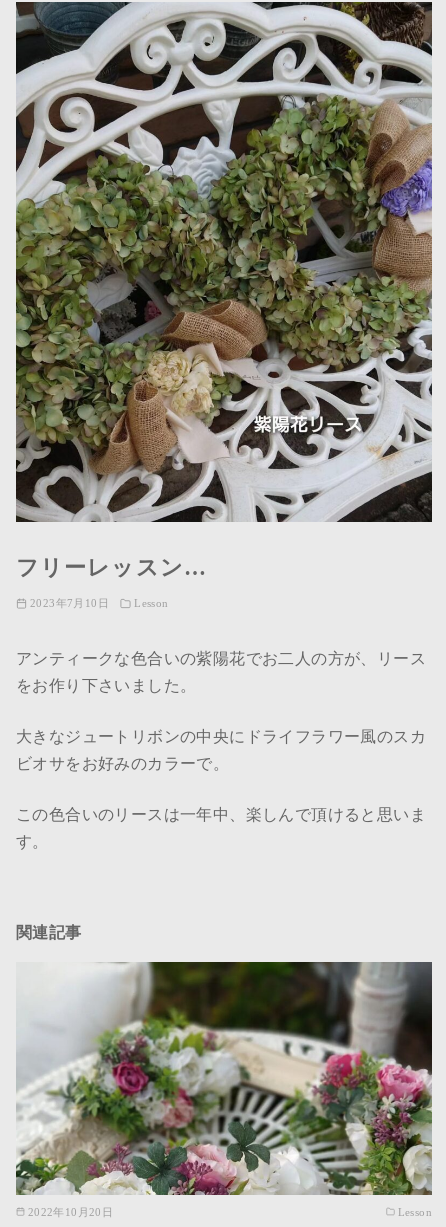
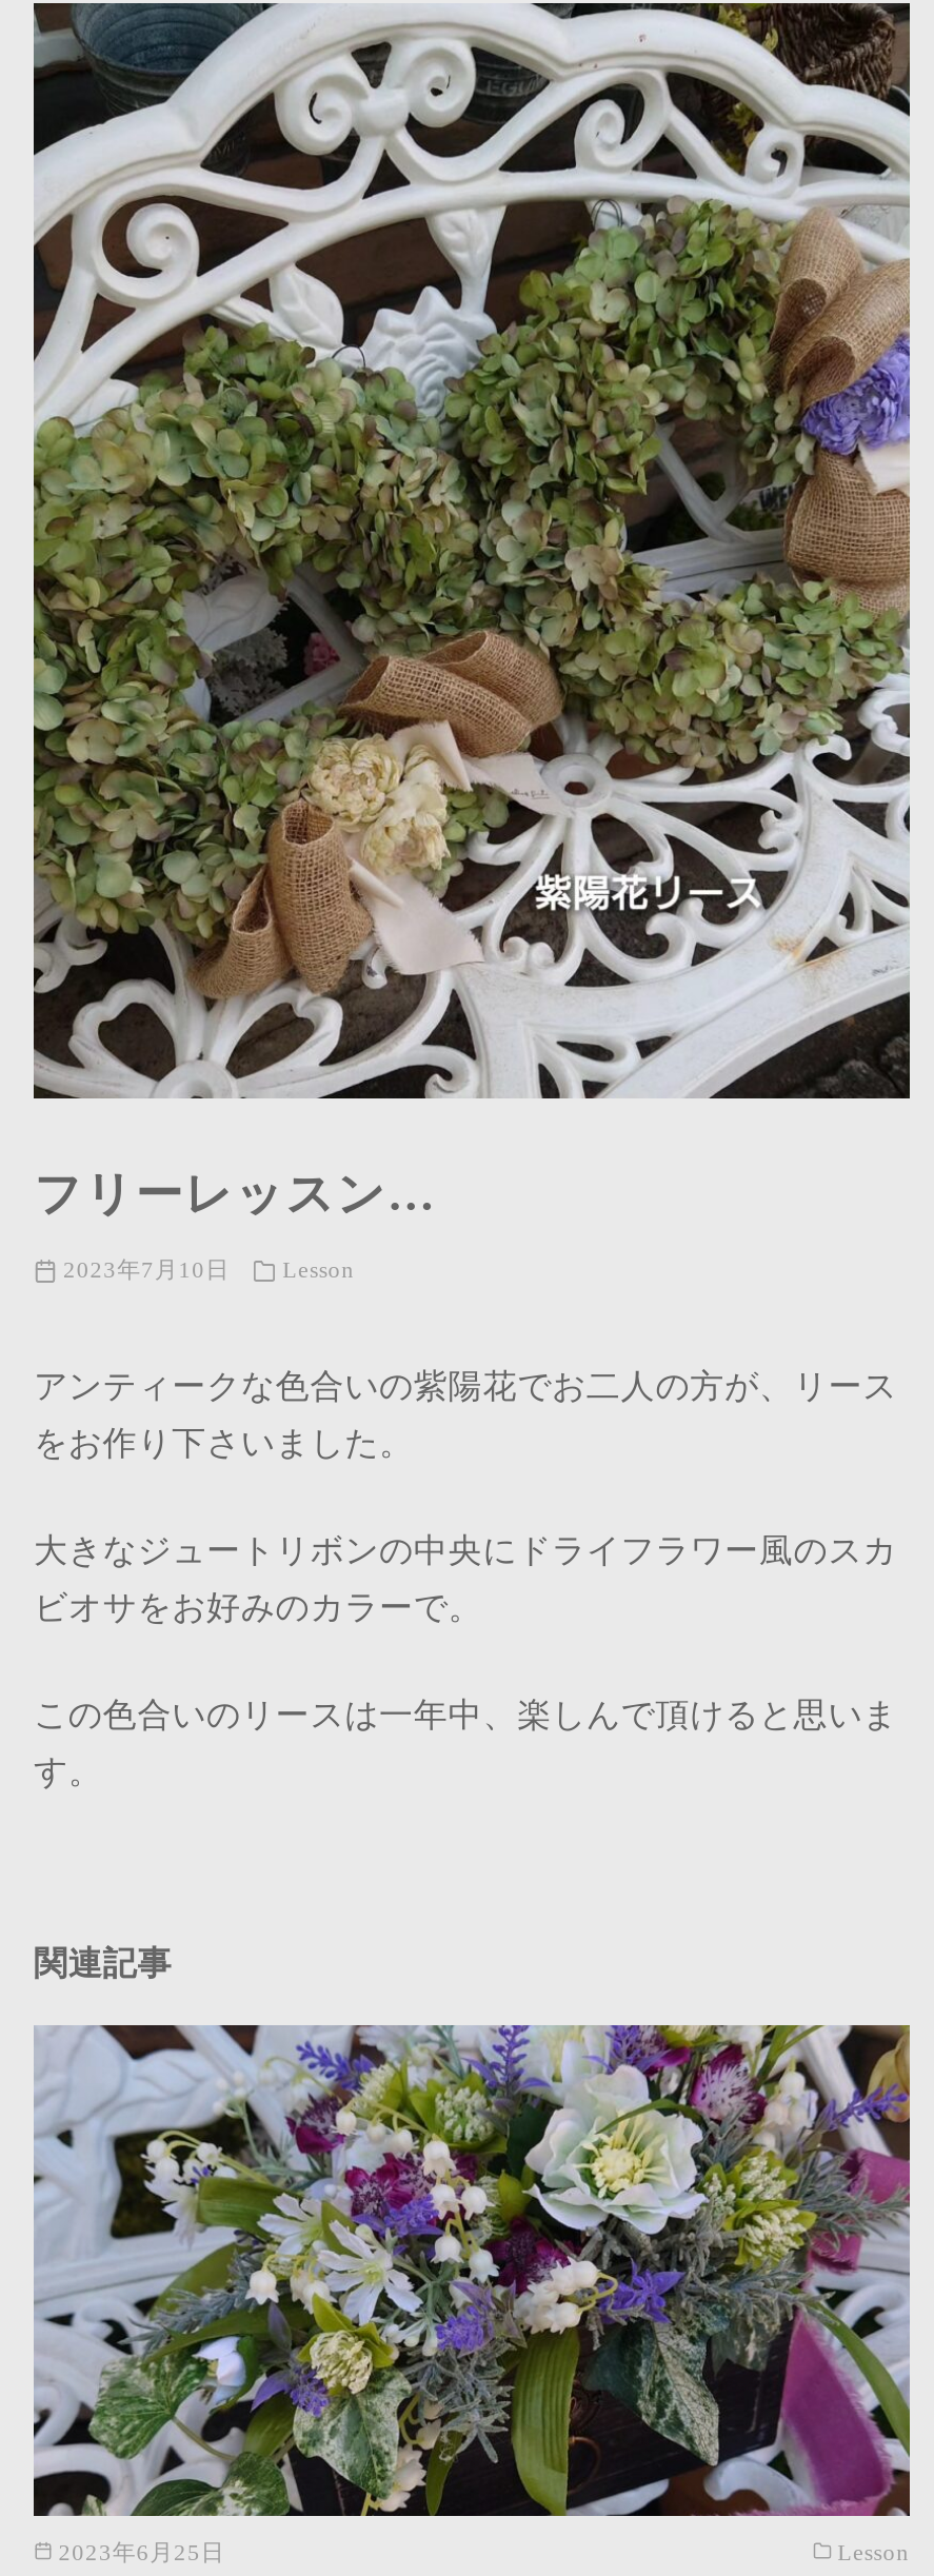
[15,961,433,1218] [image] | 2022年10月20日 -> [32,2023,912,2565] [image] | 2023年6月25日

